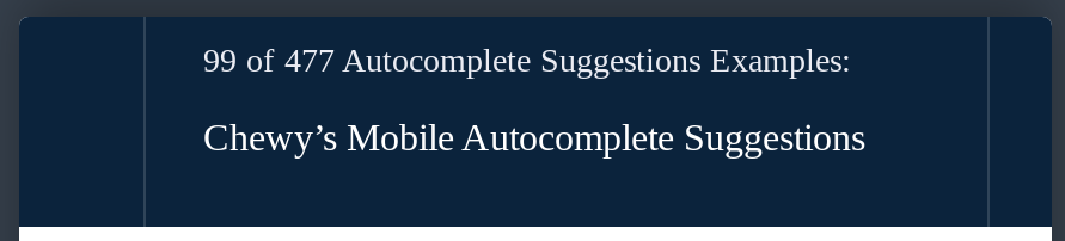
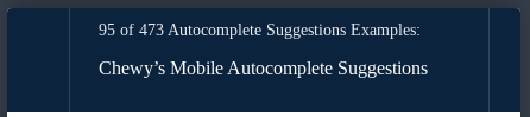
[203,43,851,79] 99 of 477 Autocomplete Suggestions Examples: -> [99,21,421,39] 95 of 473 Autocomplete Suggestions Examples:

